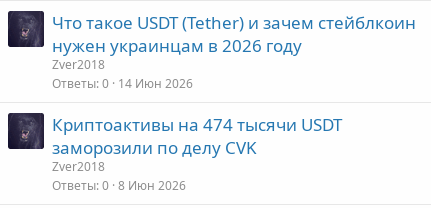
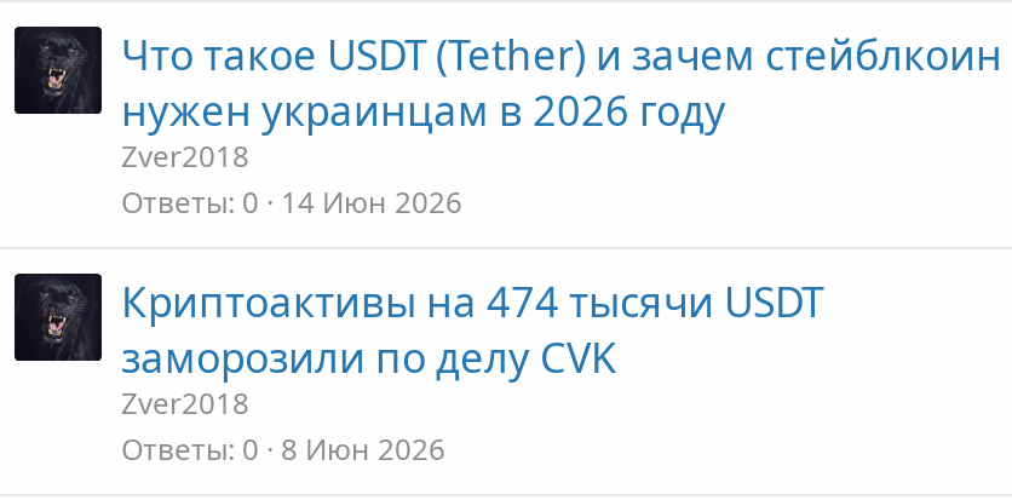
[8,11,44,47] [image] -> [19,31,97,111] [image]
[8,113,44,149] [image] -> [19,278,97,358] [image]

